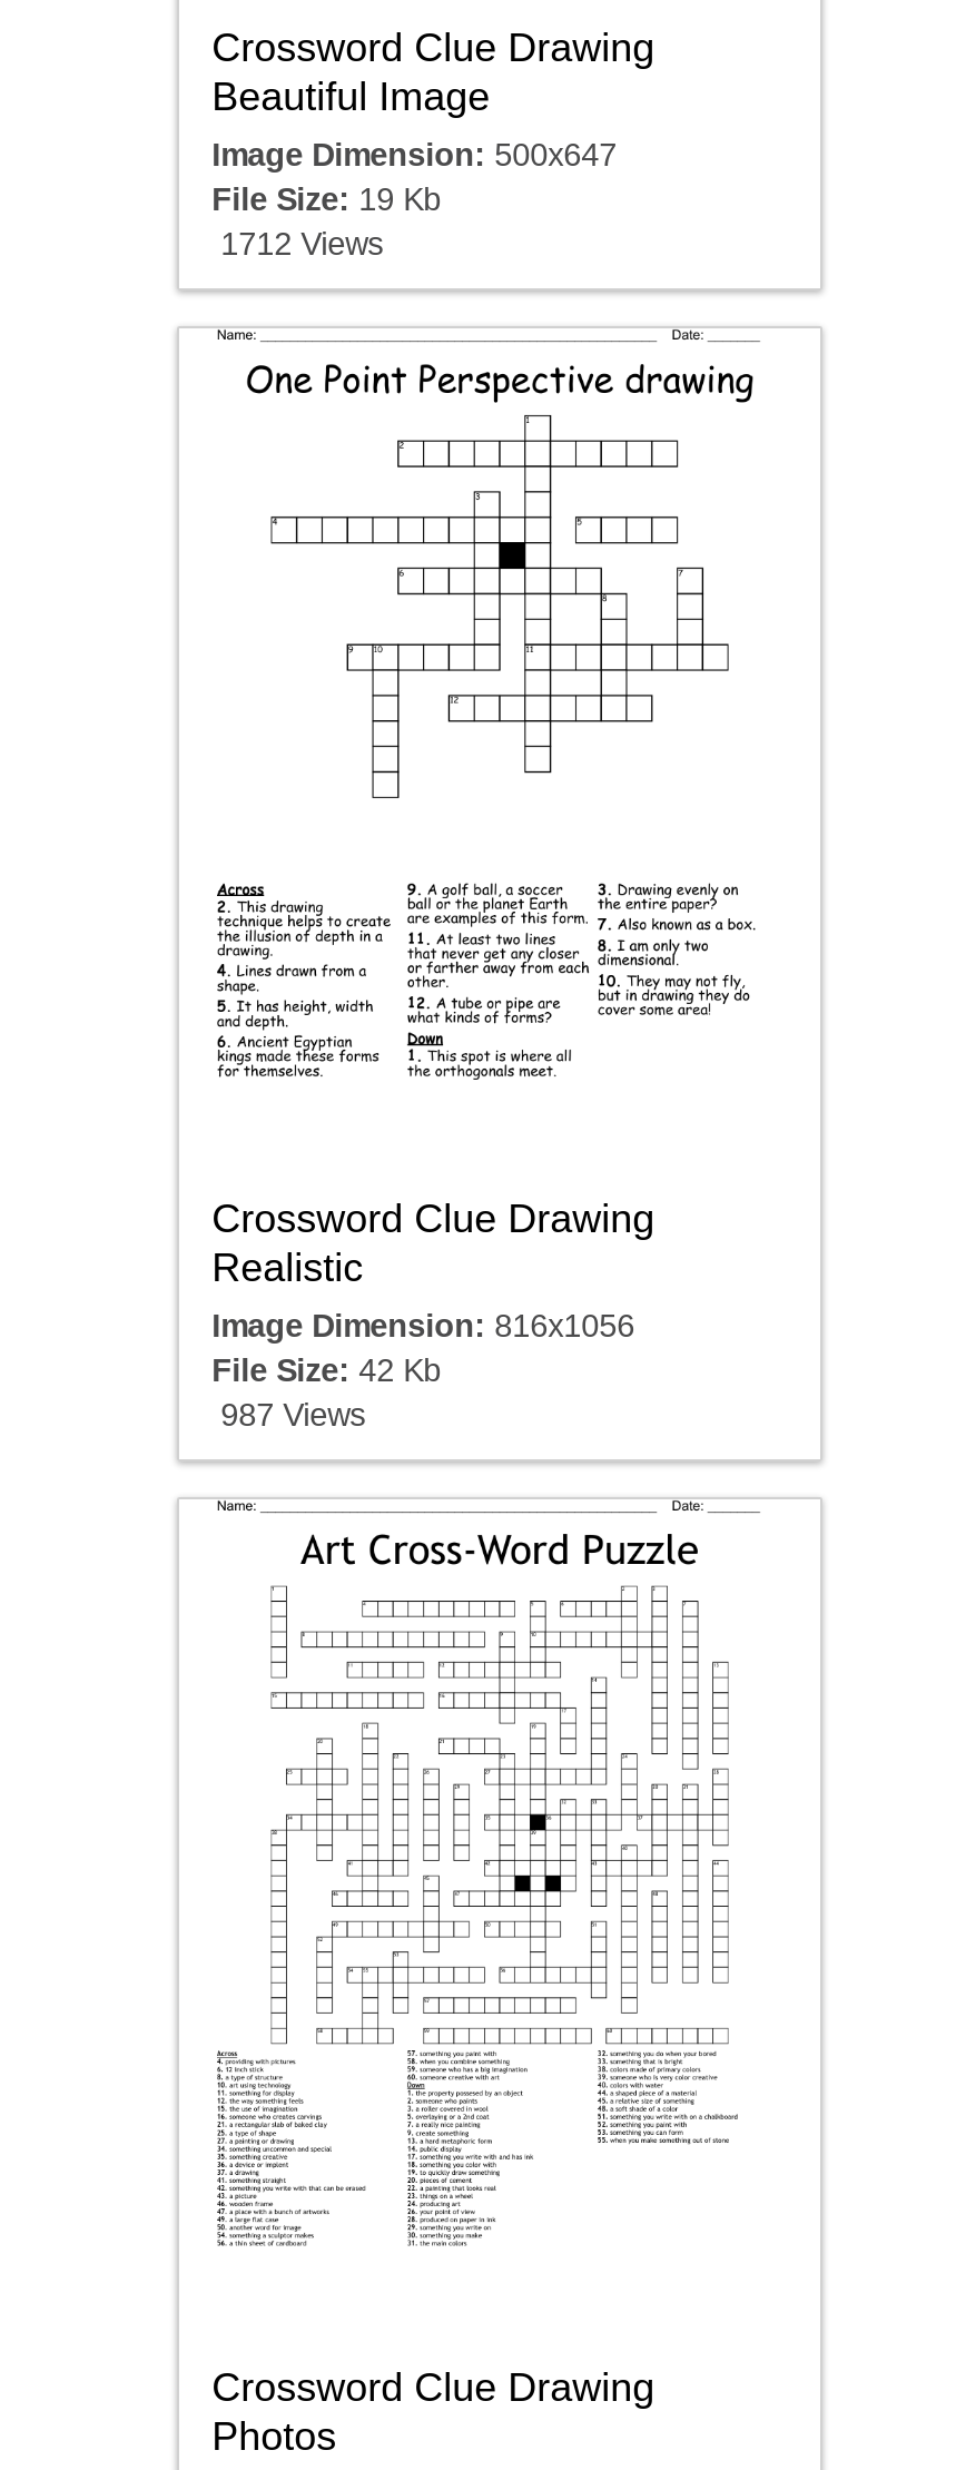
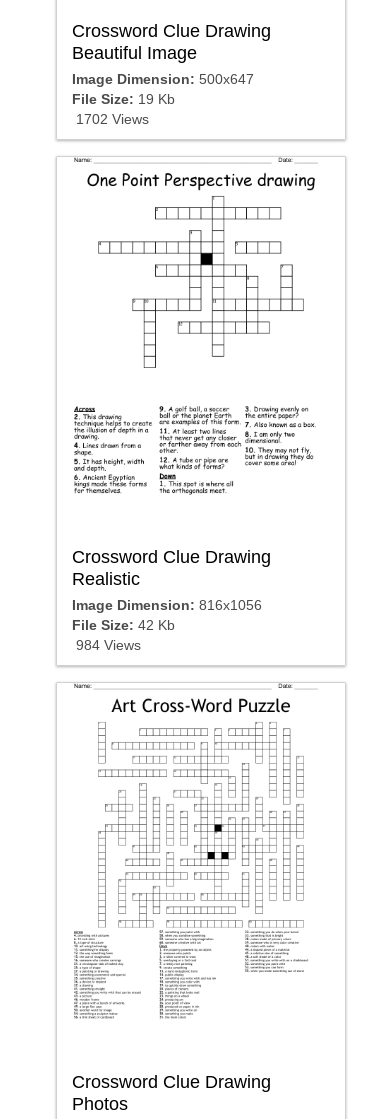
[212,227,383,262] 1712 Views -> [72,111,149,127] 1702 Views
[212,1396,365,1431] 987 Views -> [72,636,141,652] 984 Views

